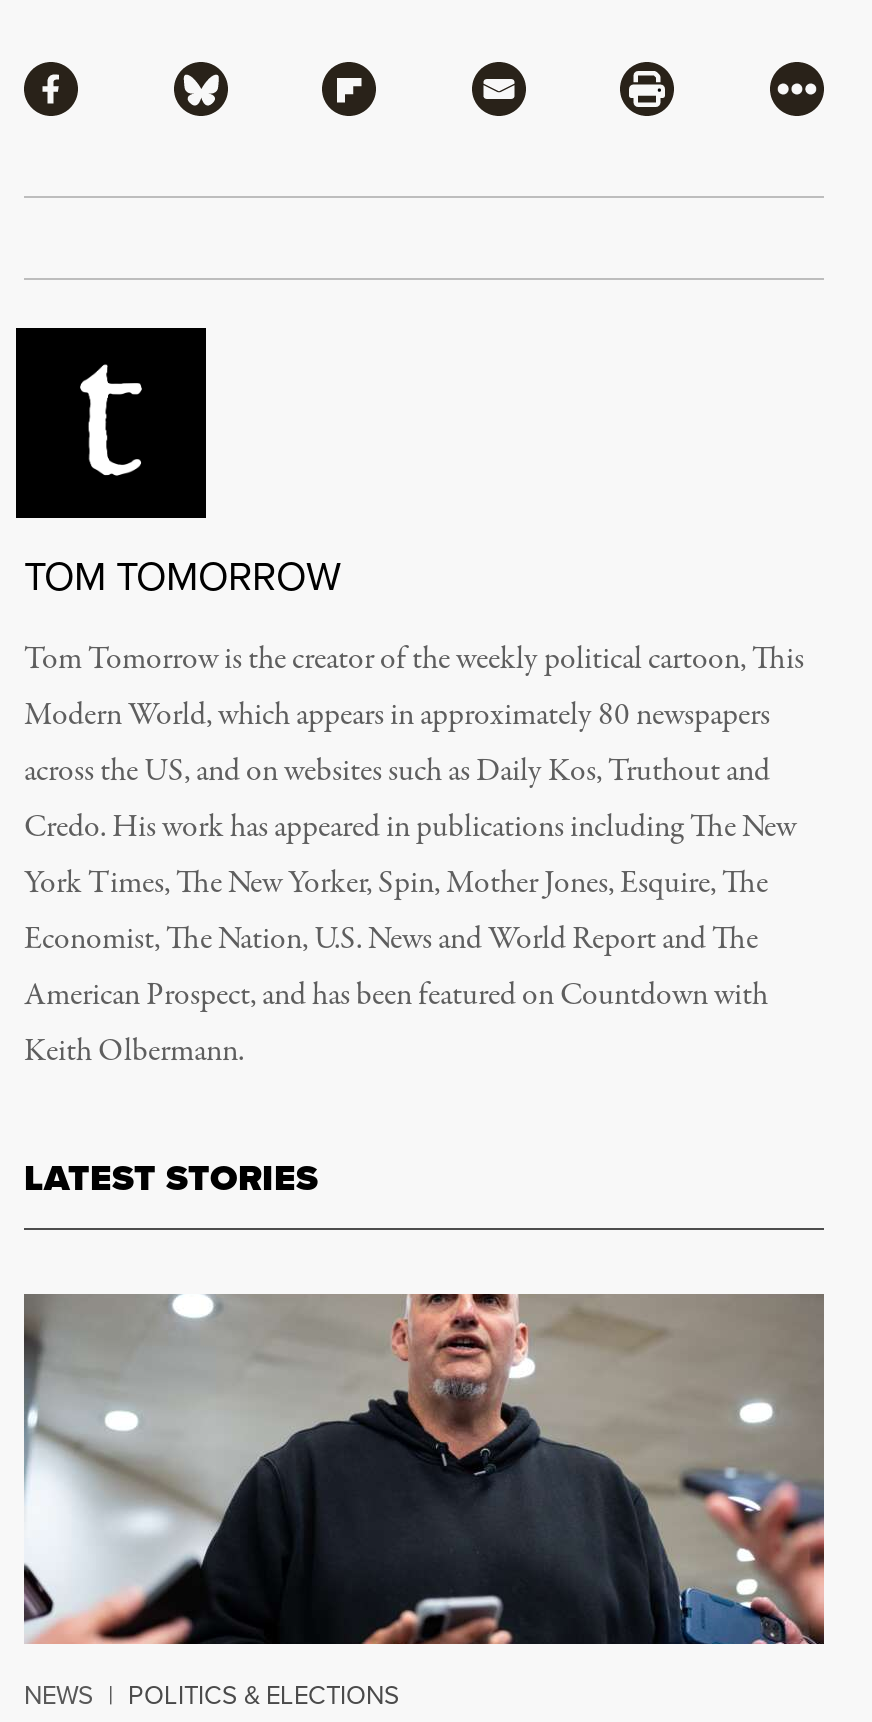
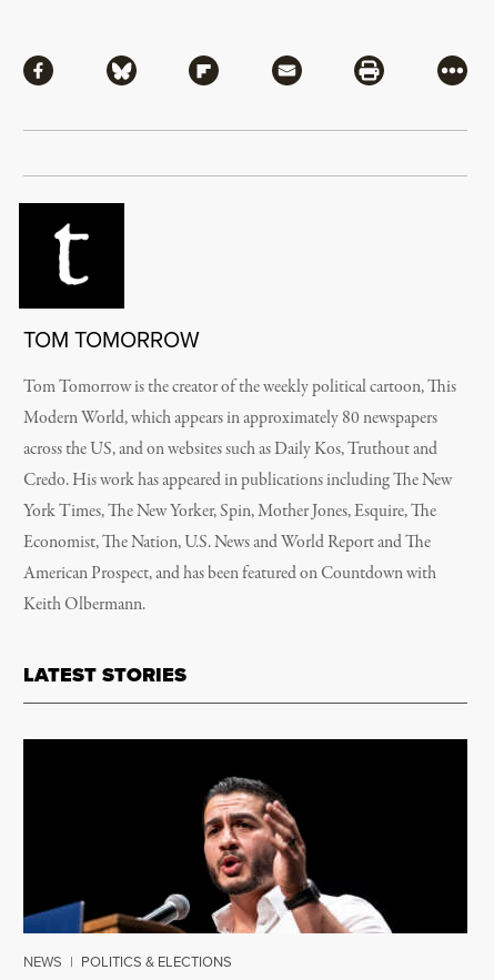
[22,1292,826,1646] [image] -> [22,738,468,934] [image]

